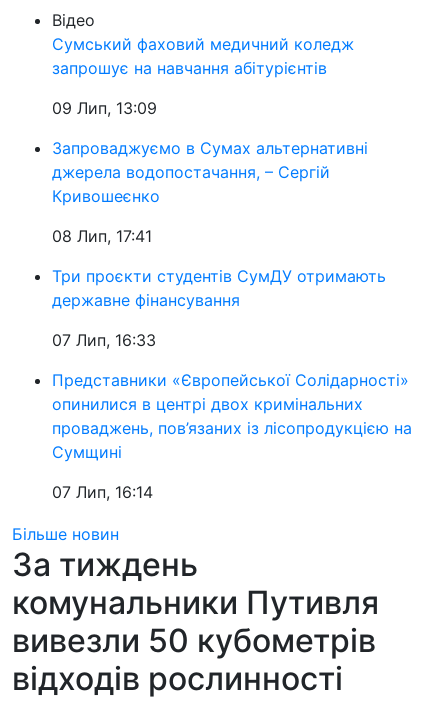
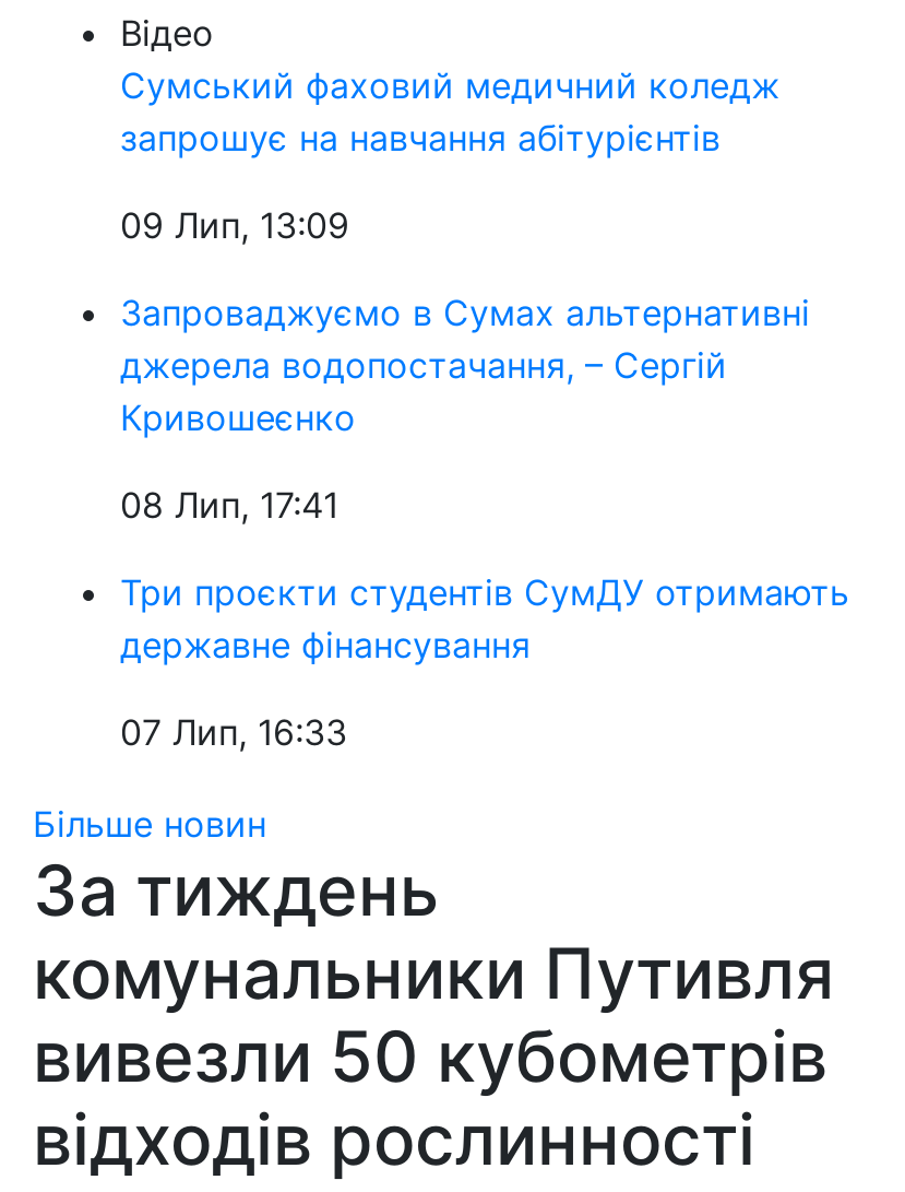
[52,370,412,502] Представники «Європейської Солідарності» | опинилися в центрі двох кримінальних | проваджень, пов’язаних із лісопродукцією на | Сумщині | 07 Лип, 16:14 -> none

